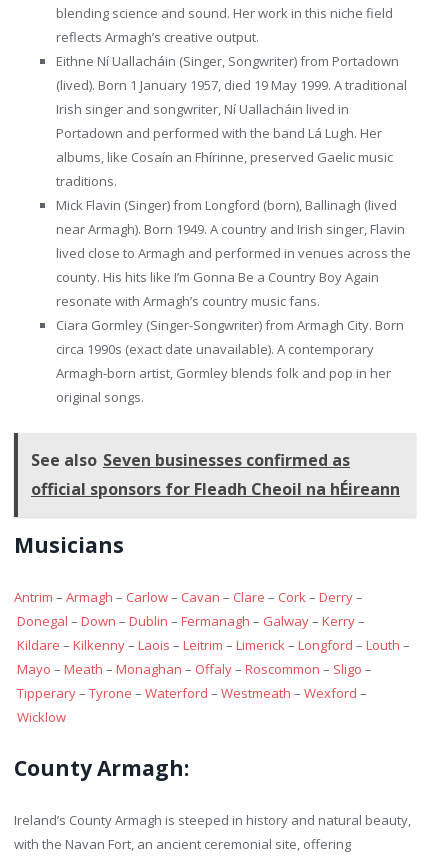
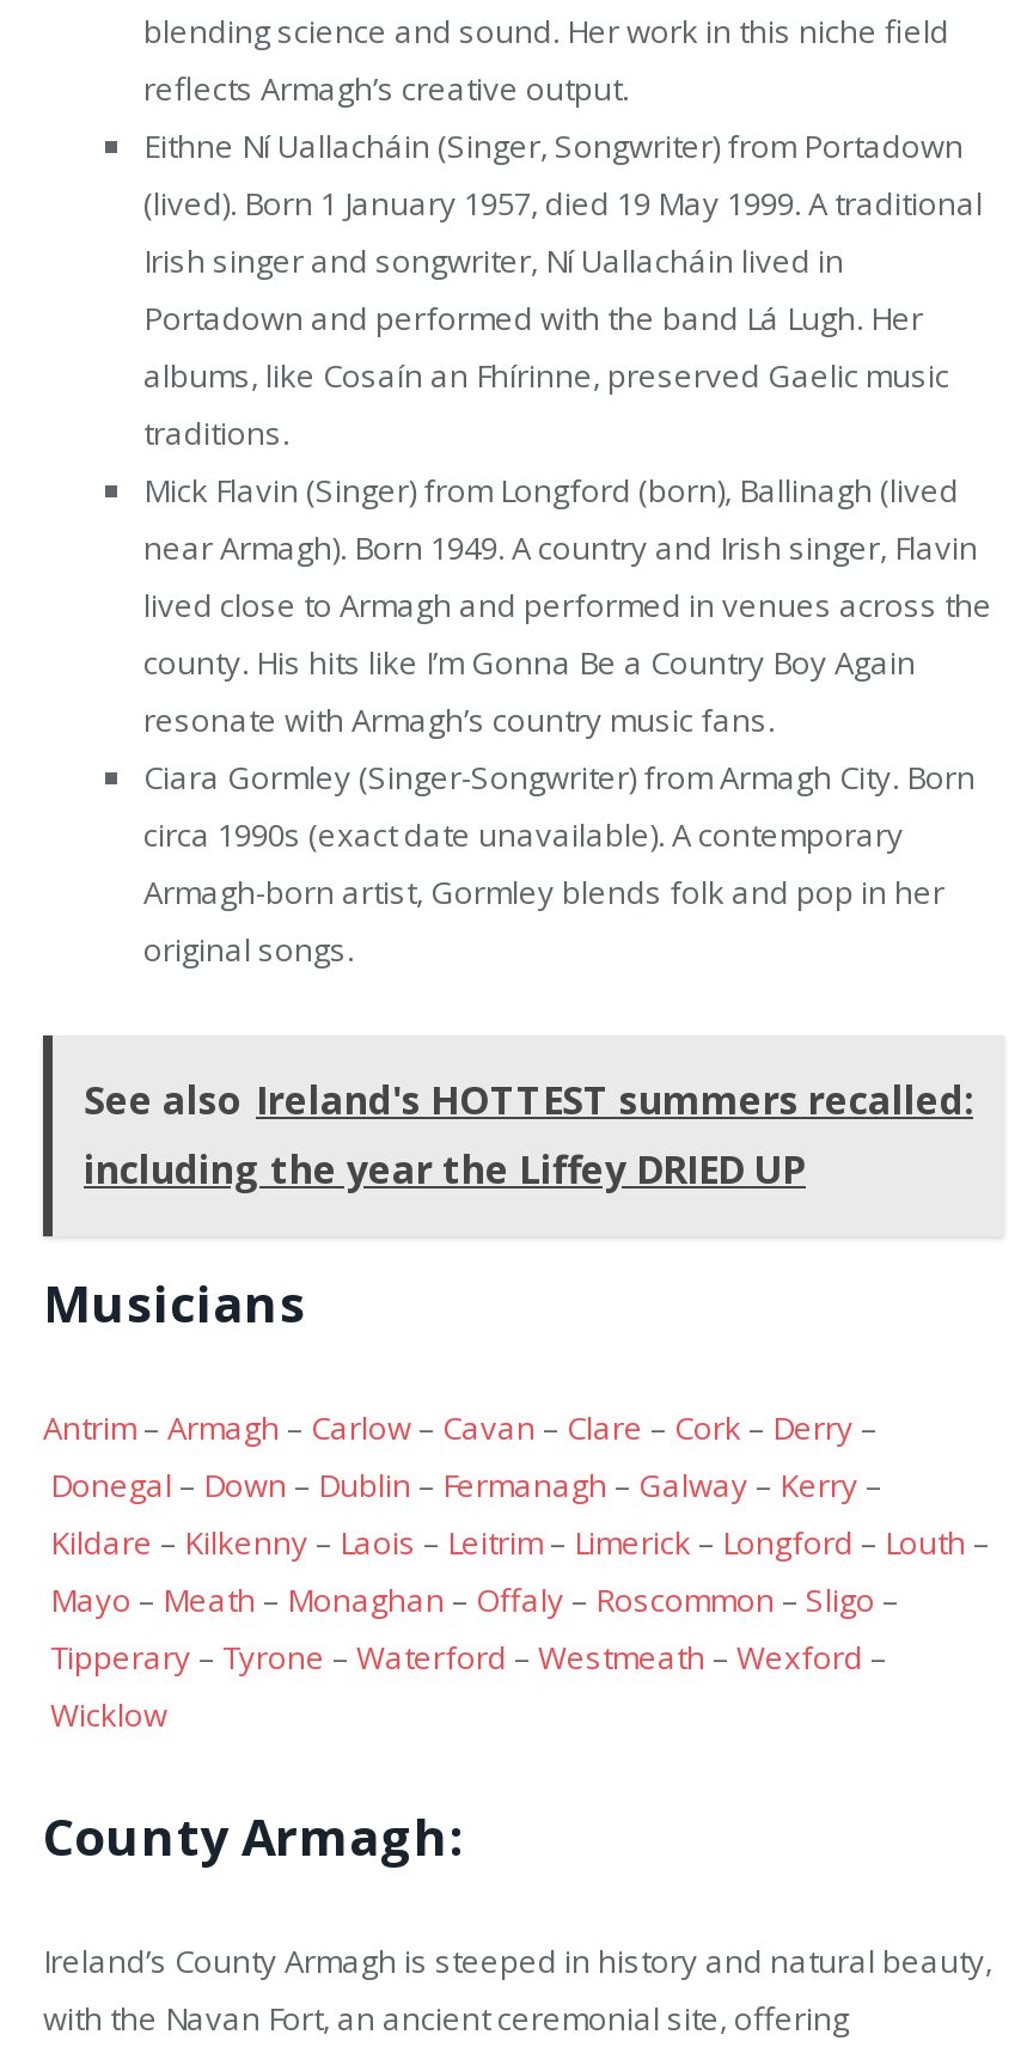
[31,449,400,500] See also Seven businesses confirmed as | official sponsors for Fleadh Cheoil na hÉireann -> [84,1073,973,1195] See also Ireland's HOTTEST summers recalled: | including the year the Liffey DRIED UP

